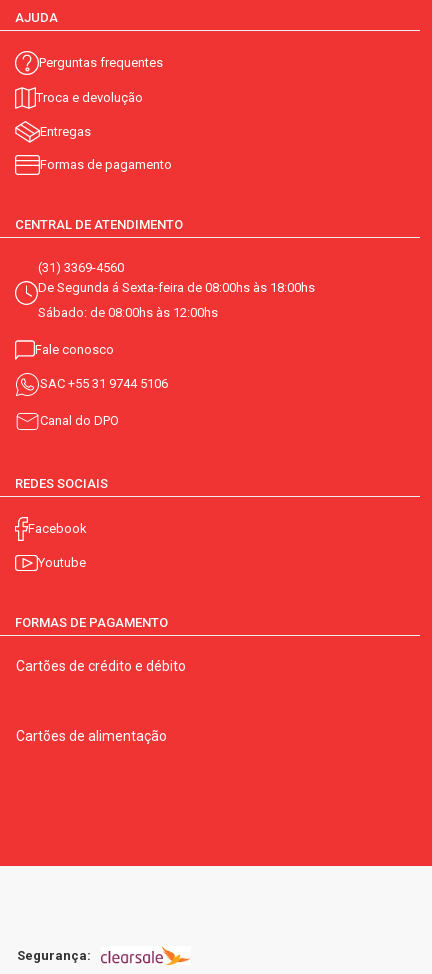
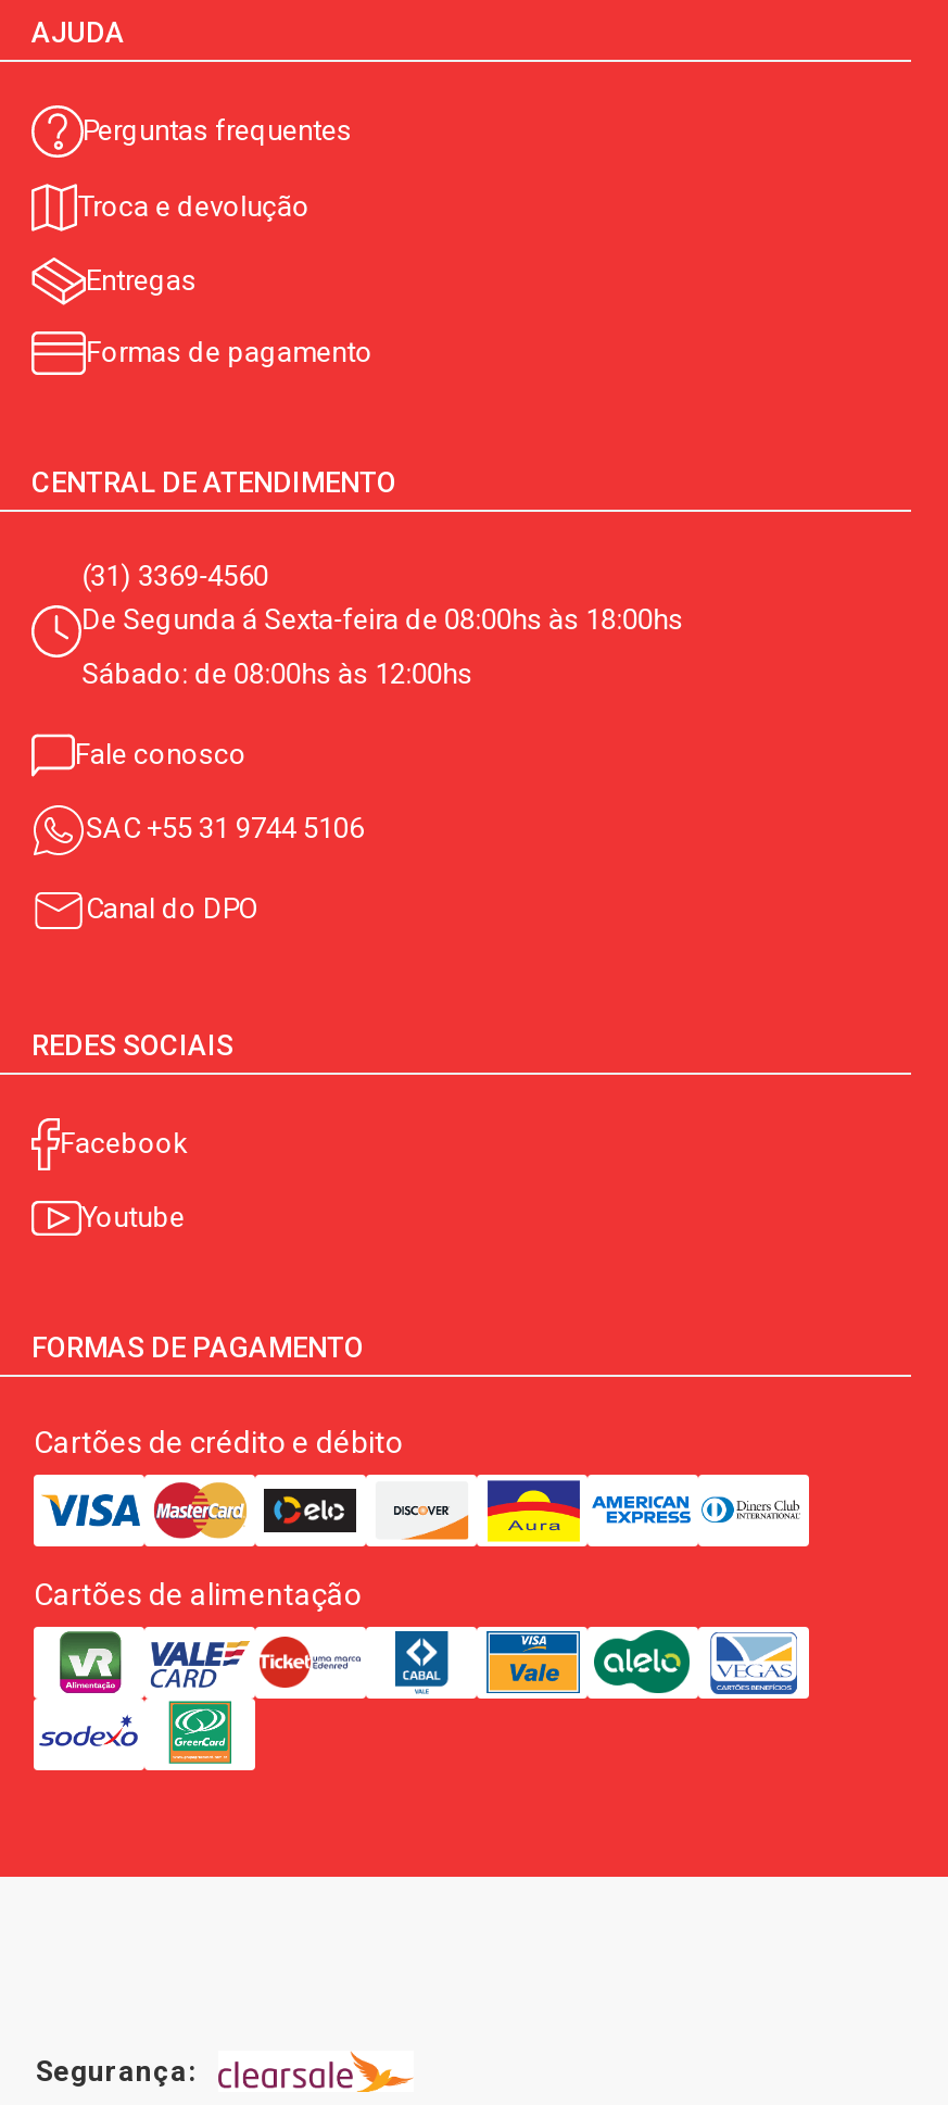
none -> [31,1473,811,1549] [image]
none -> [31,1625,811,1772] [image]

